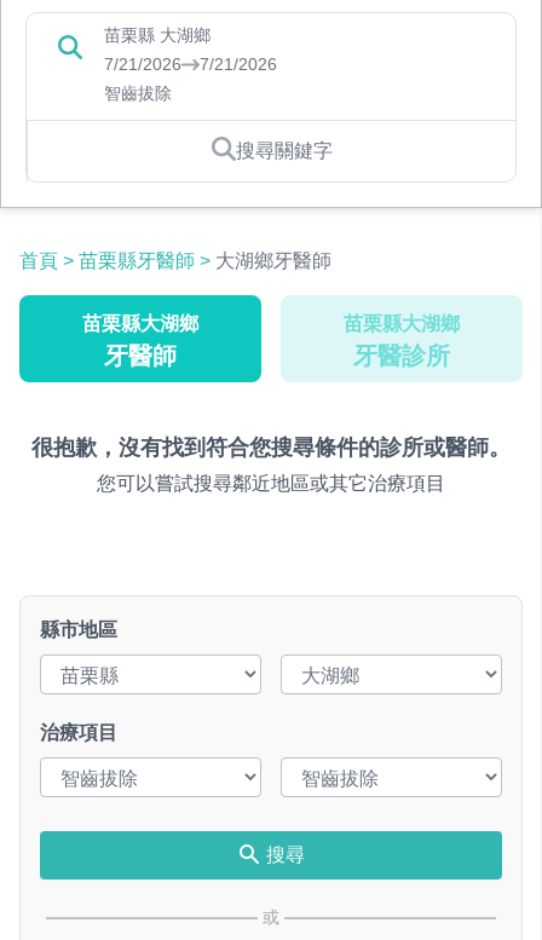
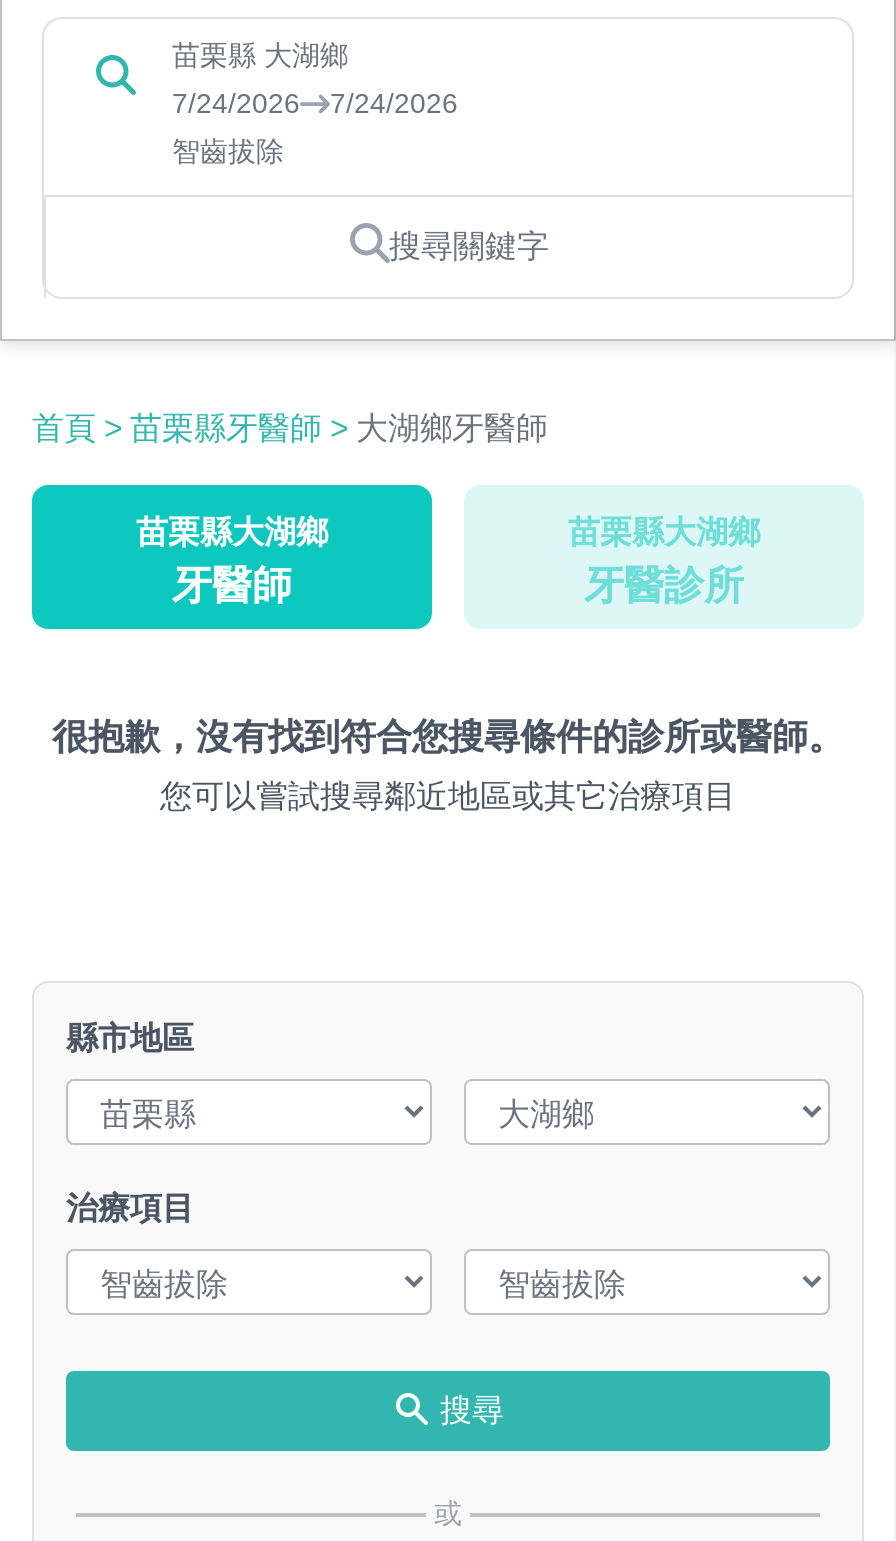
[104,54,181,74] 7/21/2026 -> [172,87,300,119] 7/24/2026
[200,54,277,74] 7/21/2026 -> [330,87,458,119] 7/24/2026

